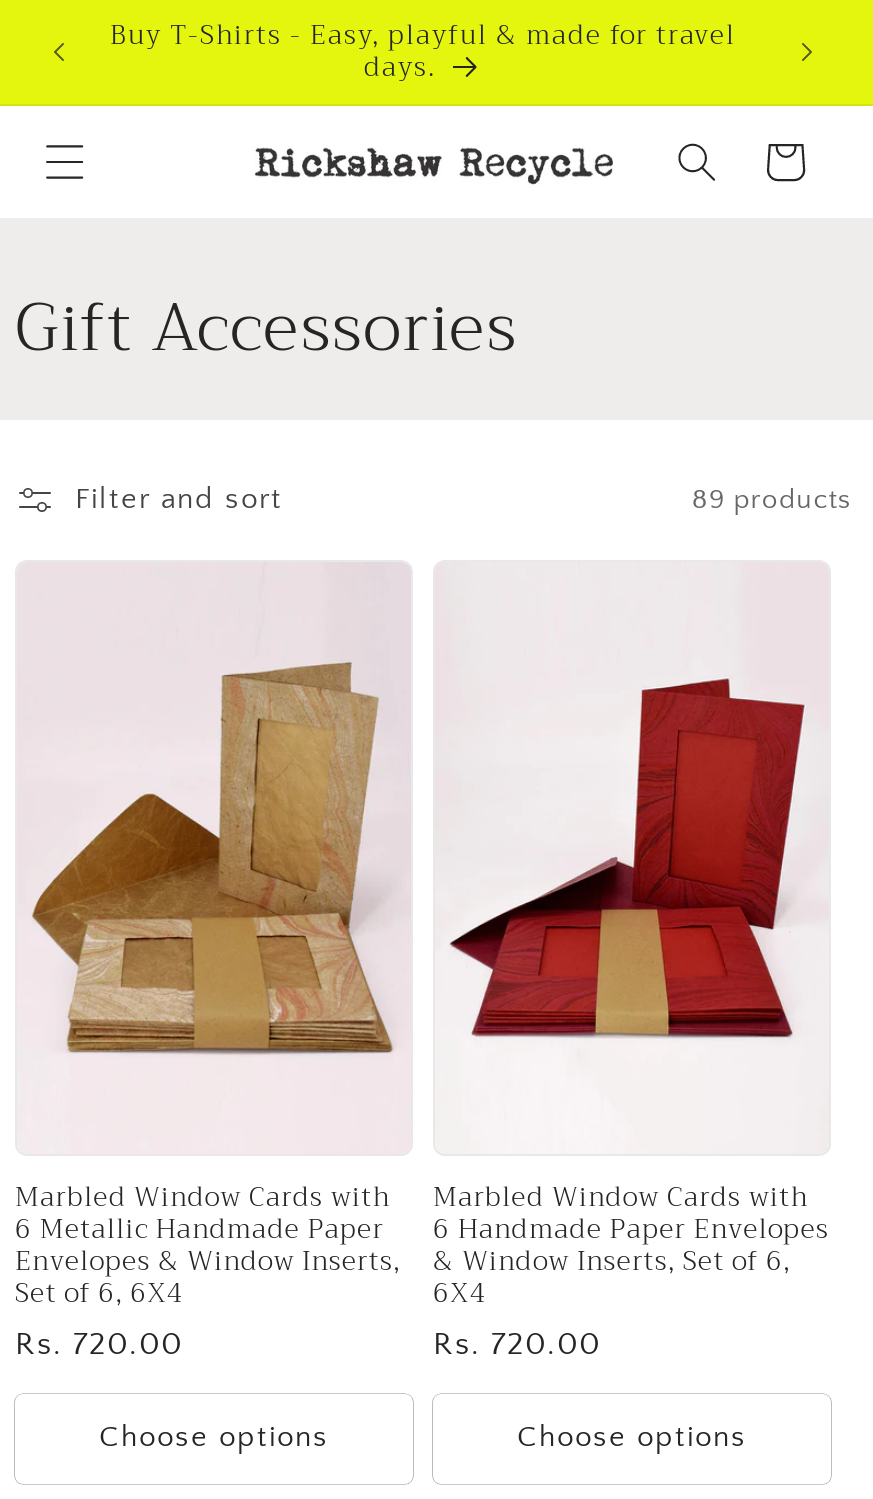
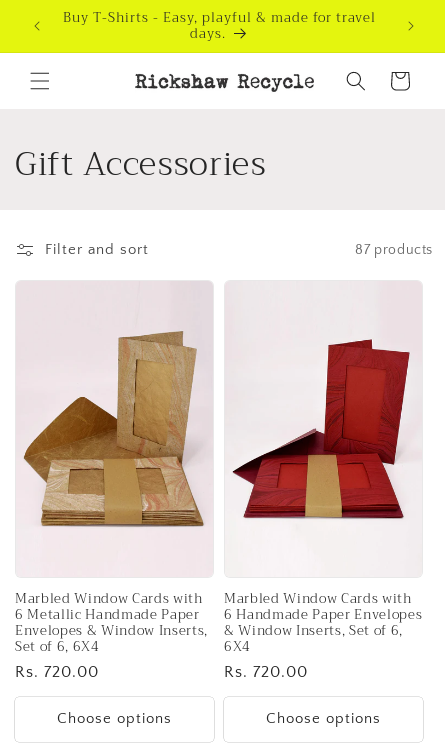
[692,483,851,515] 89 products -> [355,241,433,257] 87 products

